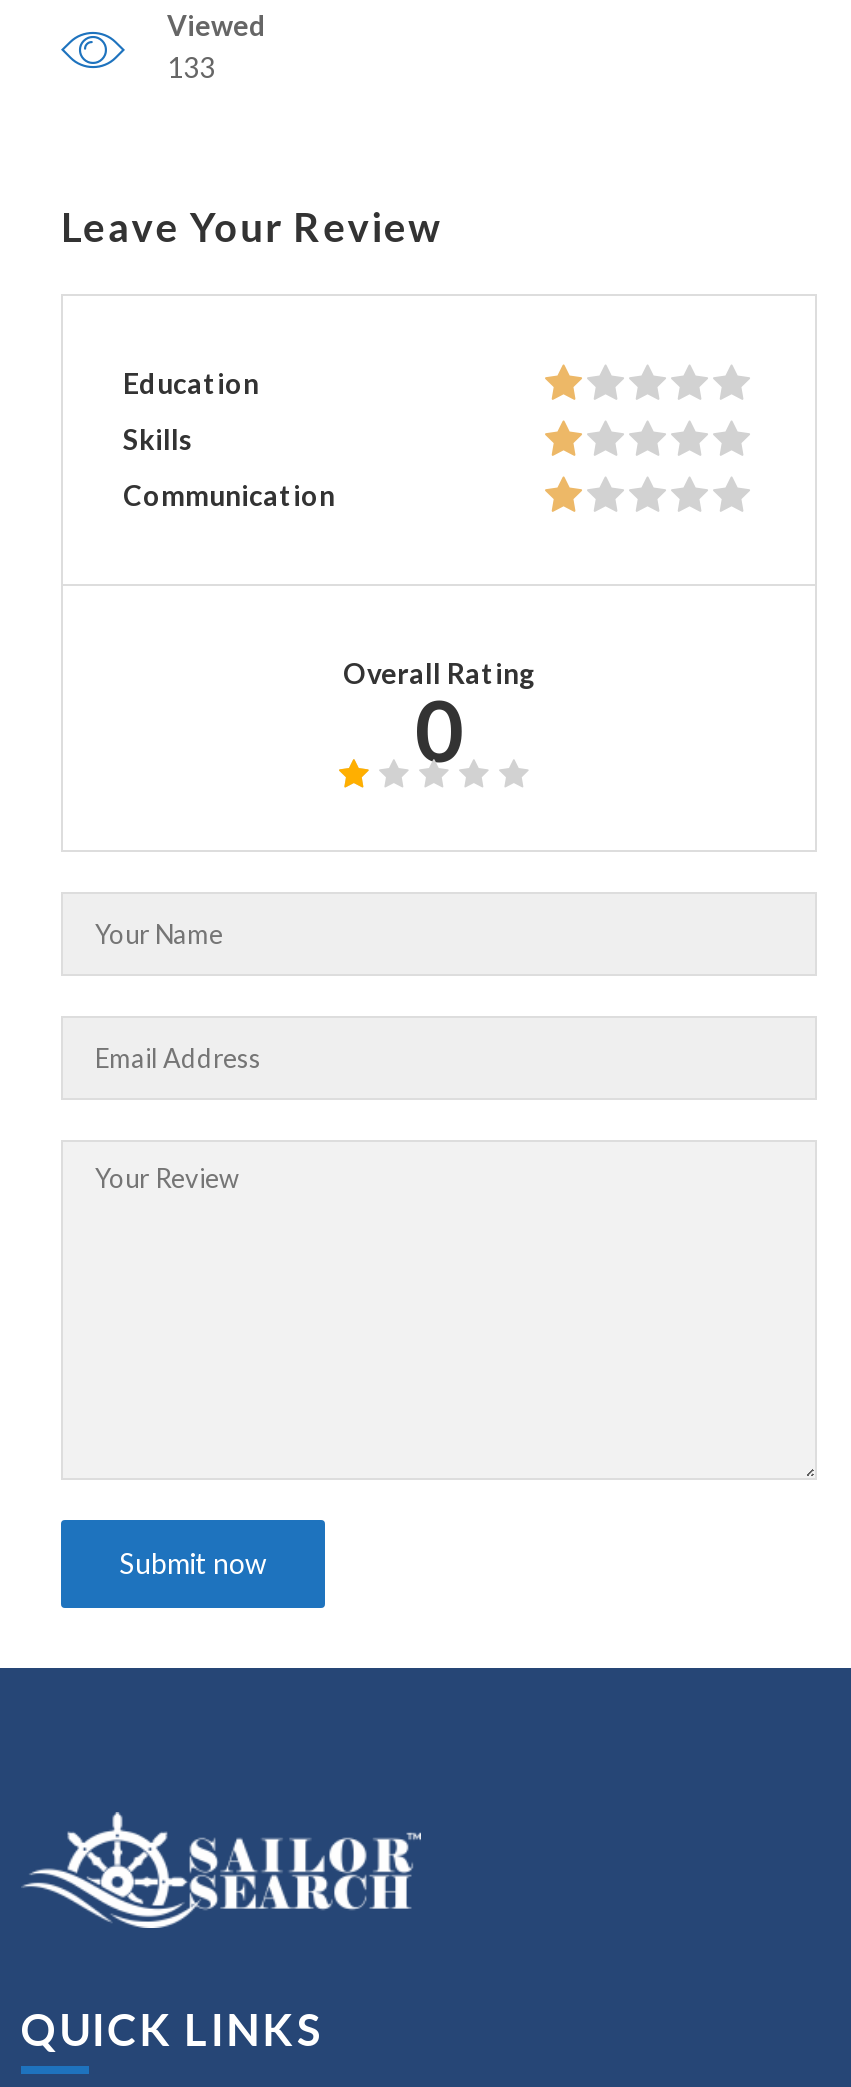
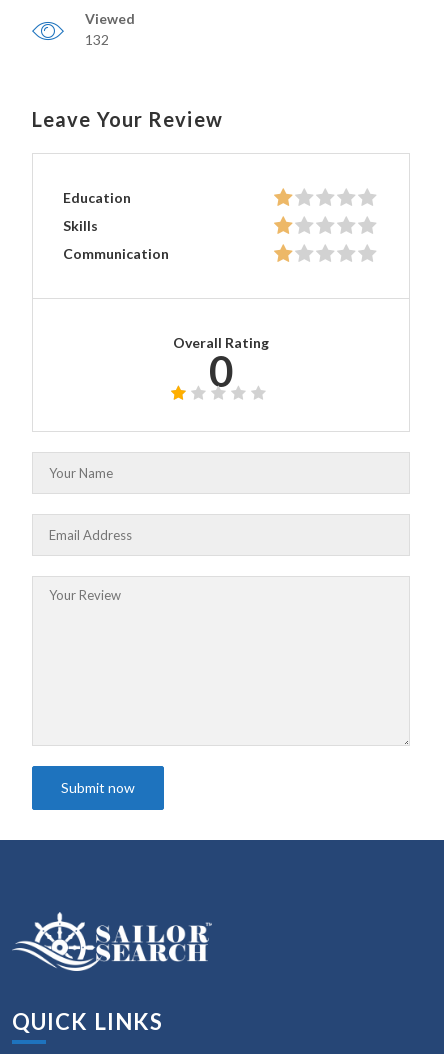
[167,51,215,85] 133 -> [85,31,109,48] 132

